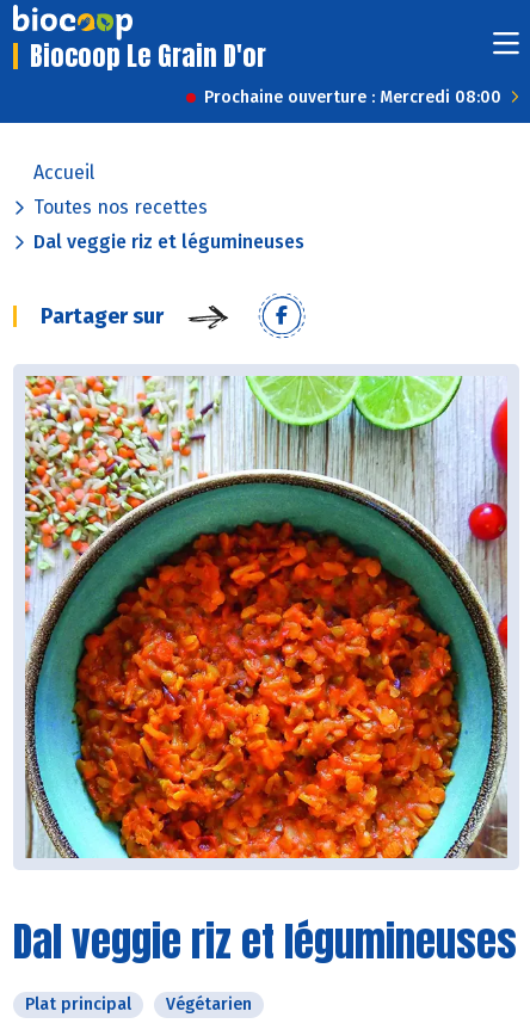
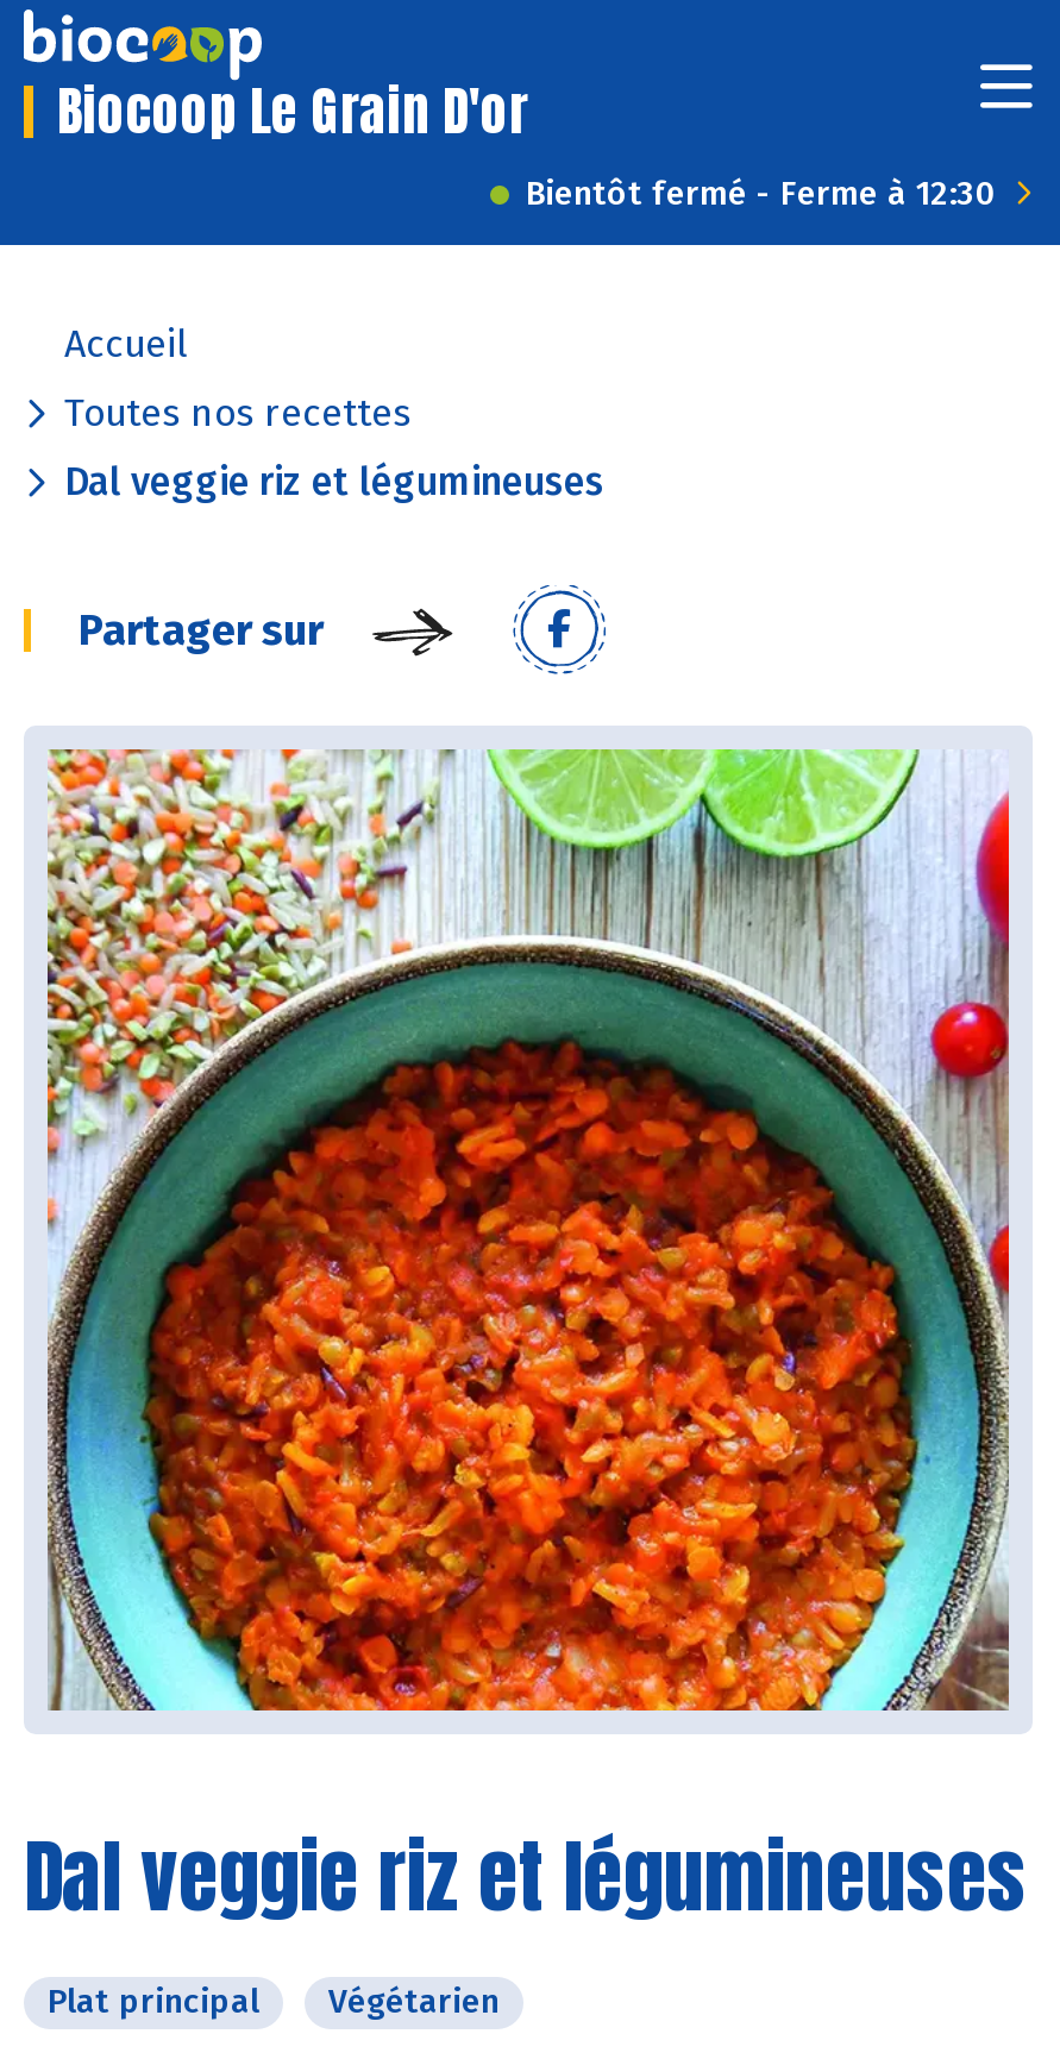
[204,87,501,107] Prochaine ouverture : Mercredi 08:00 -> [526,174,997,214] Bientôt fermé - Ferme à 12:30

